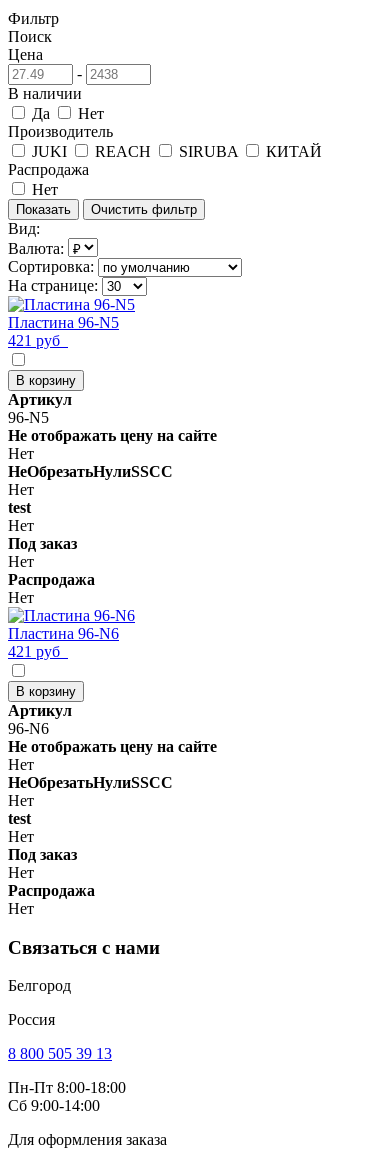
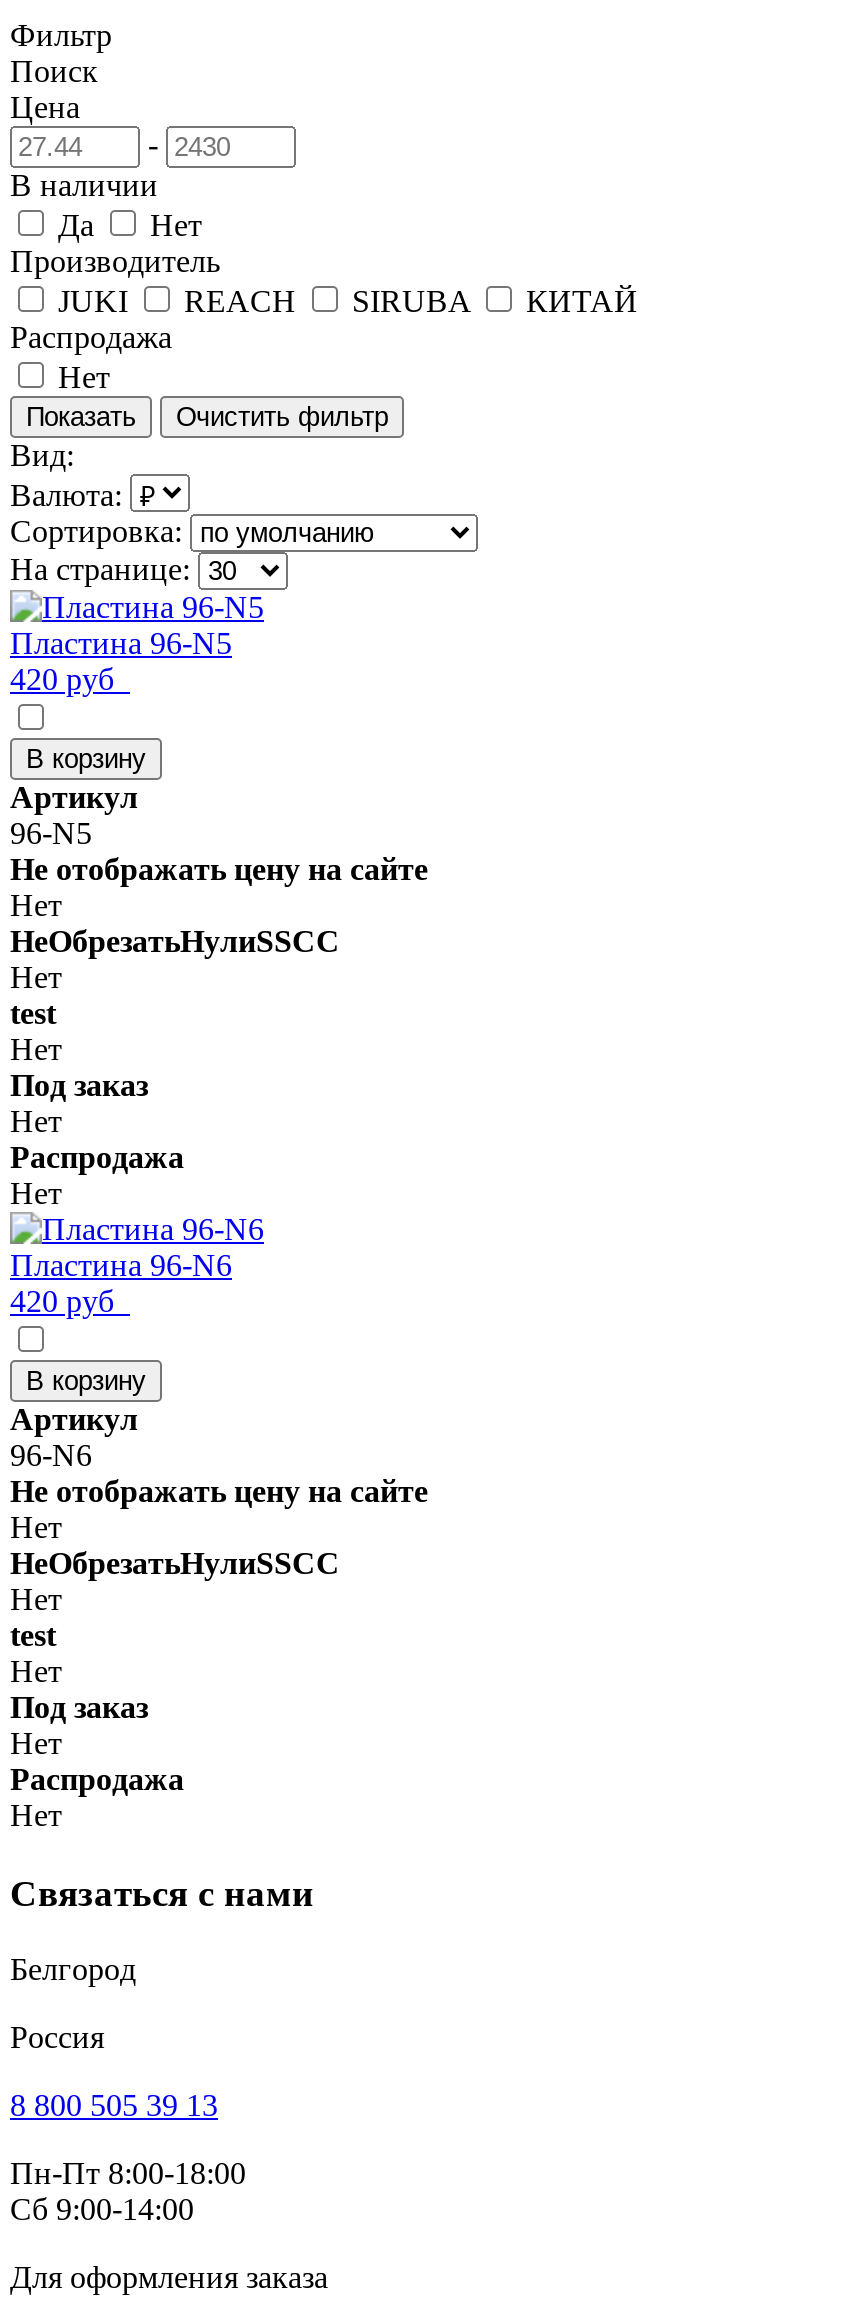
[8,332,68,349] 421 руб -> [10,662,130,696] 420 руб
[8,643,68,660] 421 руб -> [10,1284,130,1318] 420 руб

